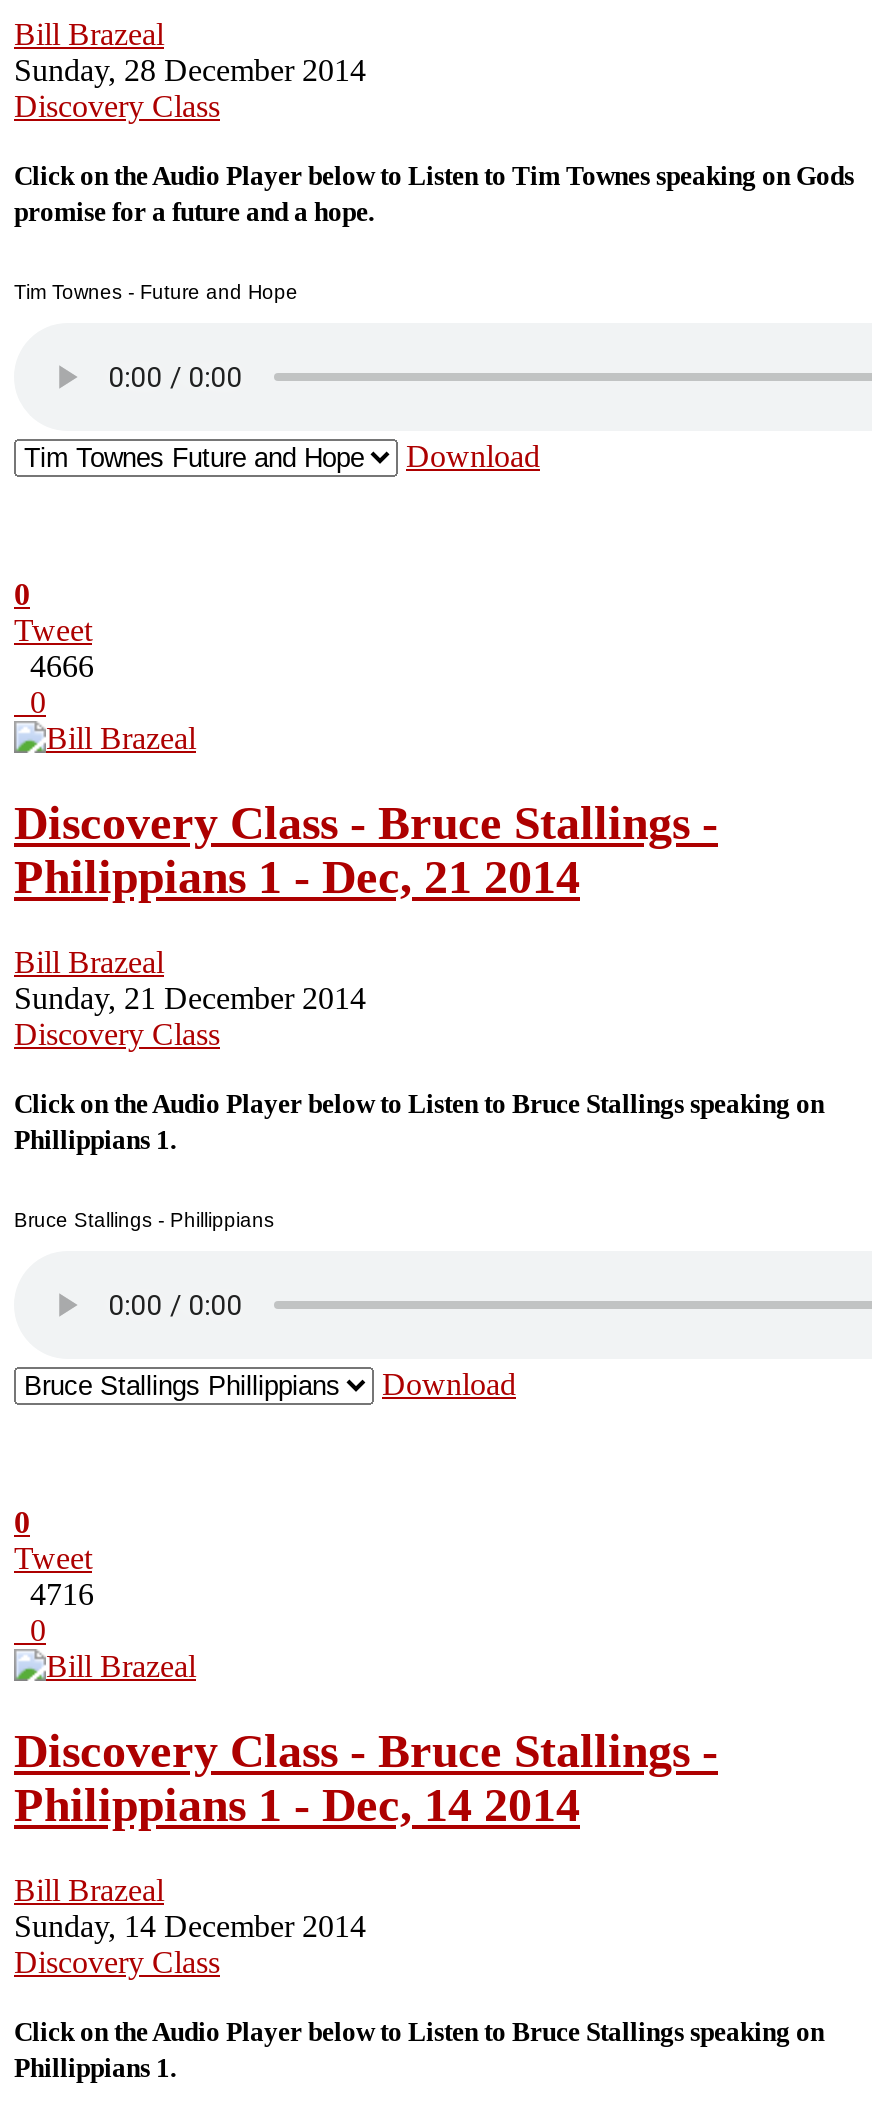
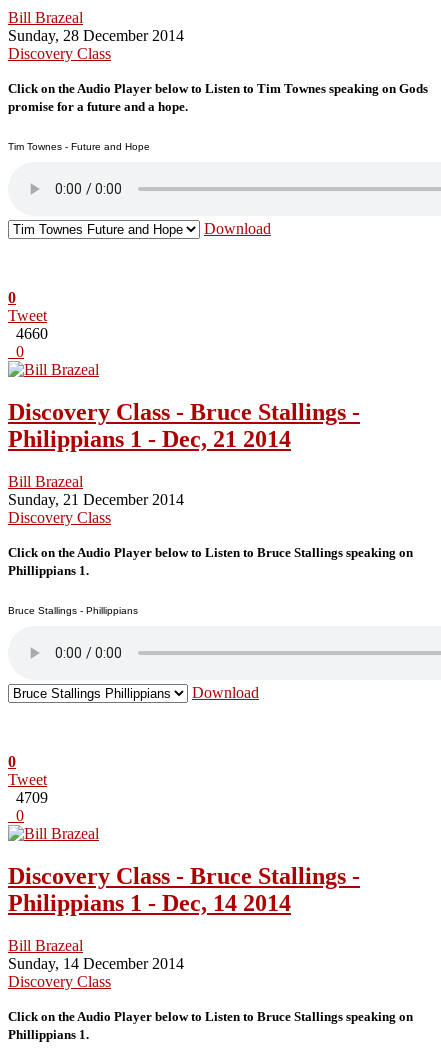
[14,649,94,683] 4666 -> [8,325,48,342] 4660
[14,1577,94,1611] 4716 -> [8,789,48,806] 4709

